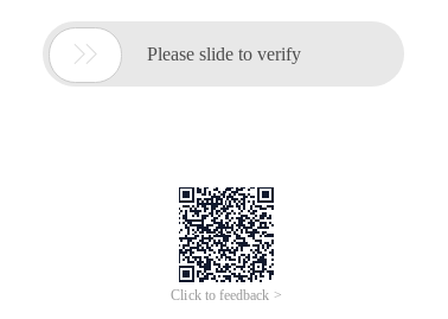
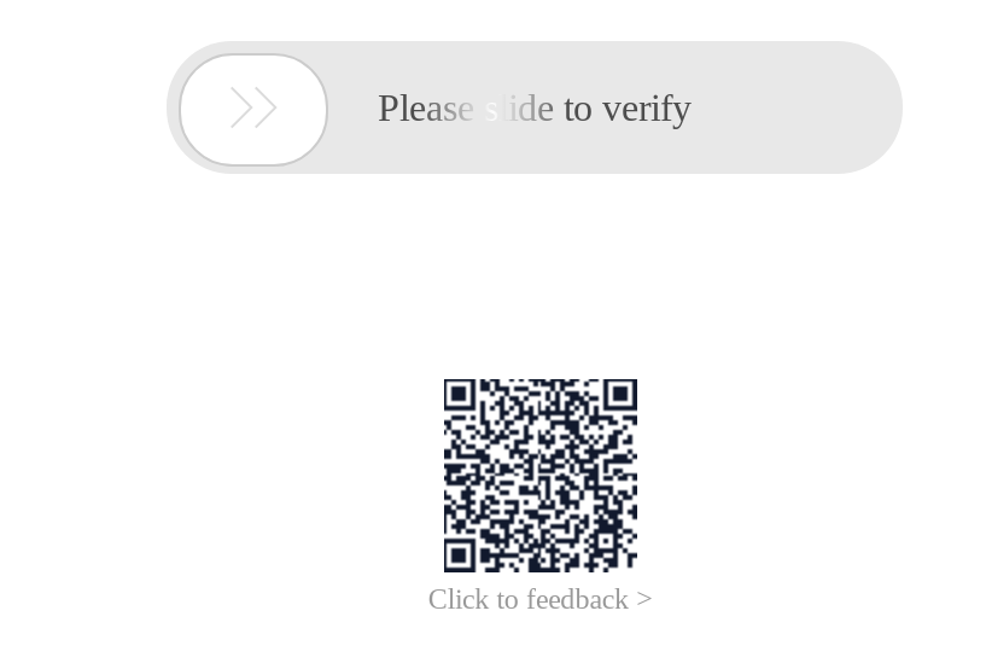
[178,187,275,283] [image] -> [442,377,637,575] [image]

